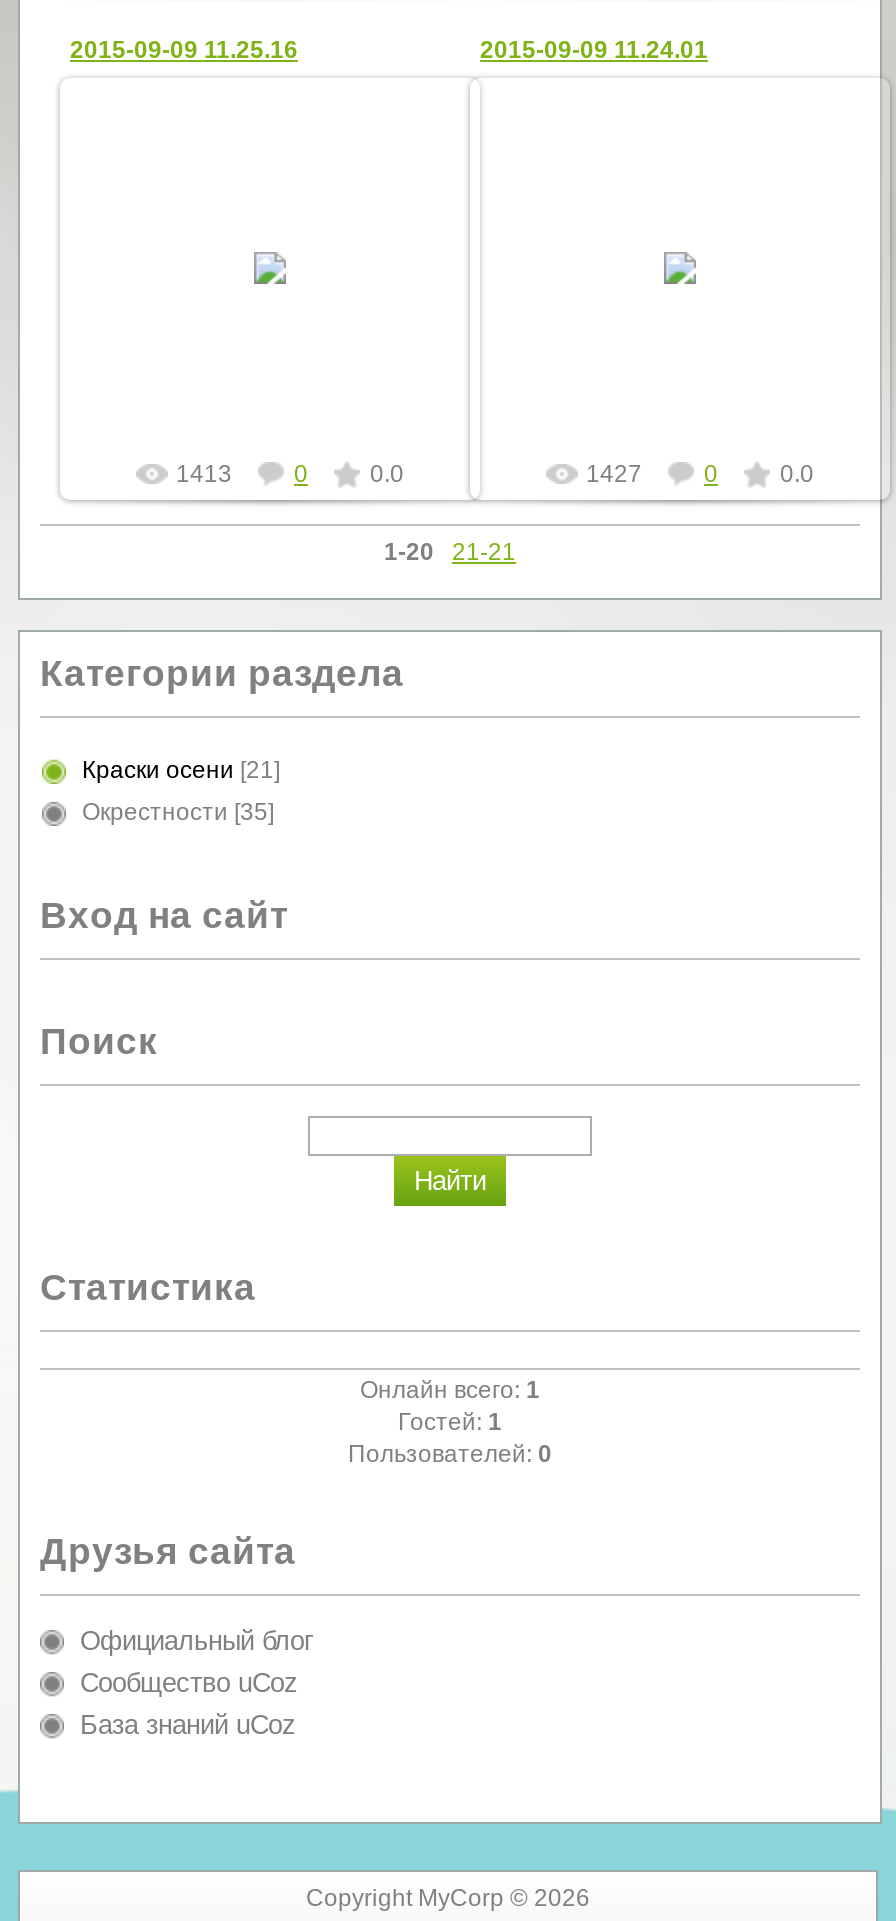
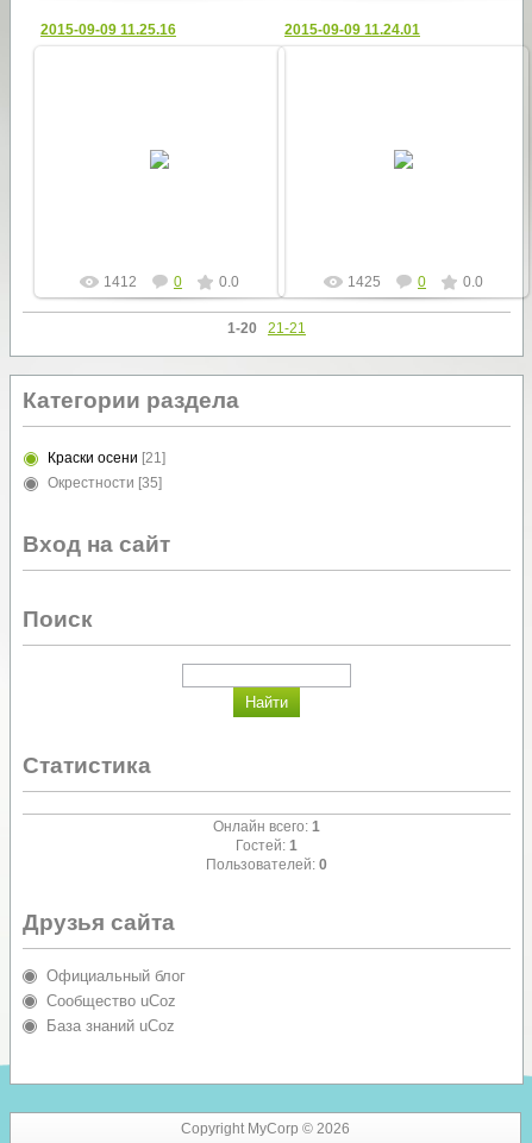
[176,460,232,488] 1413 -> [104,273,137,290] 1412
[586,460,642,488] 1427 -> [348,273,381,290] 1425

